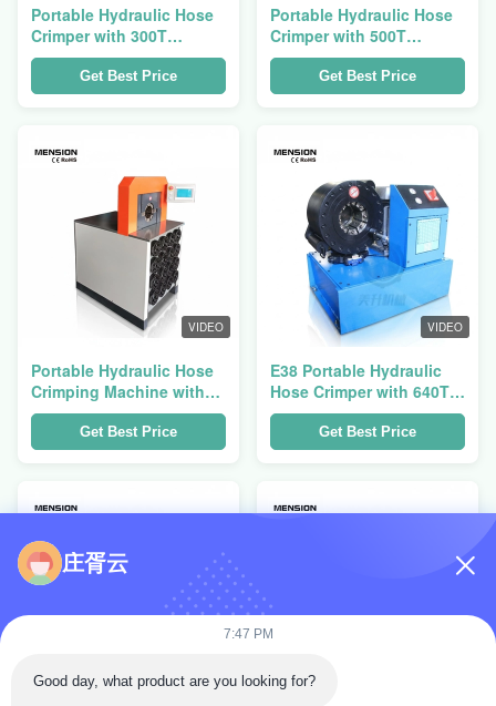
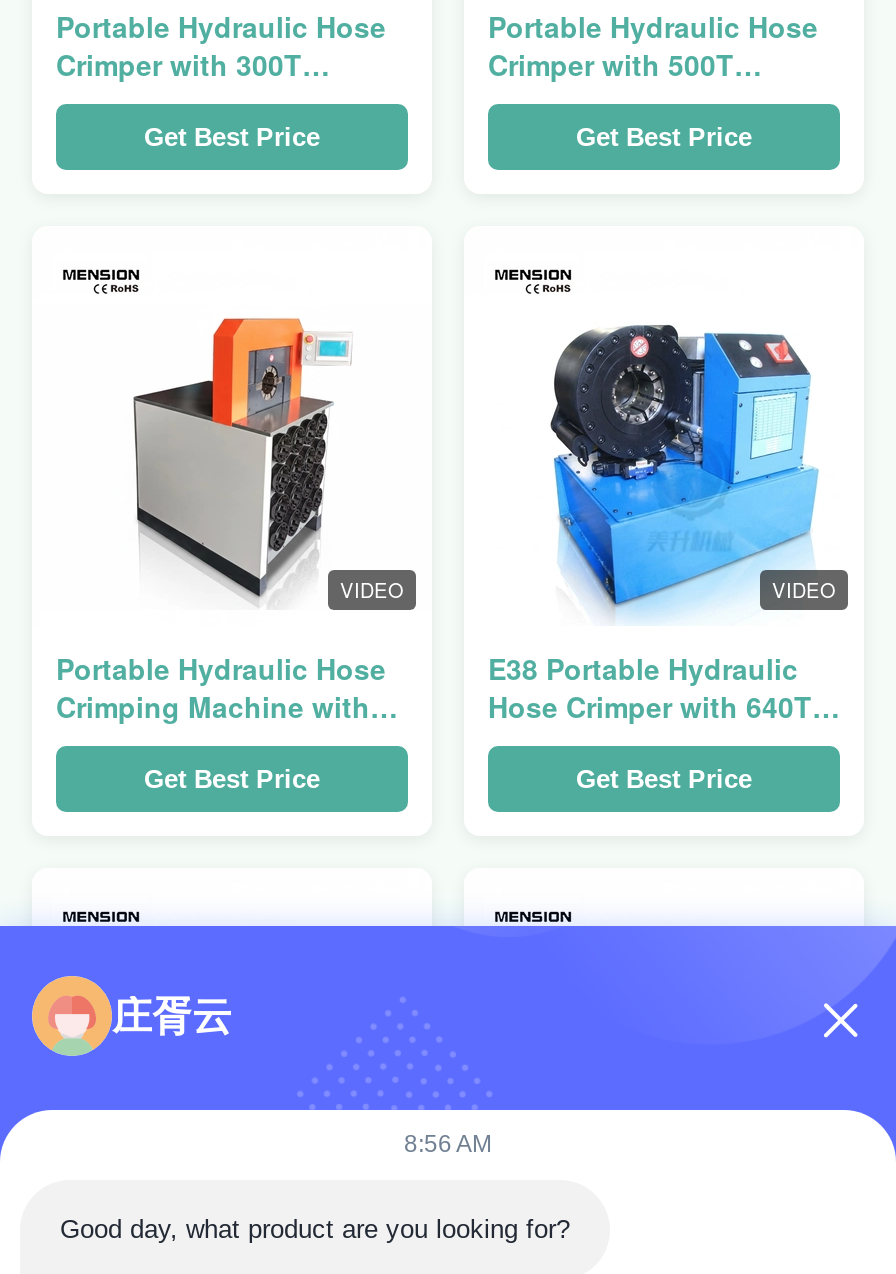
[223,626,273,642] 7:47 PM -> [404,1130,492,1158] 8:56 AM

